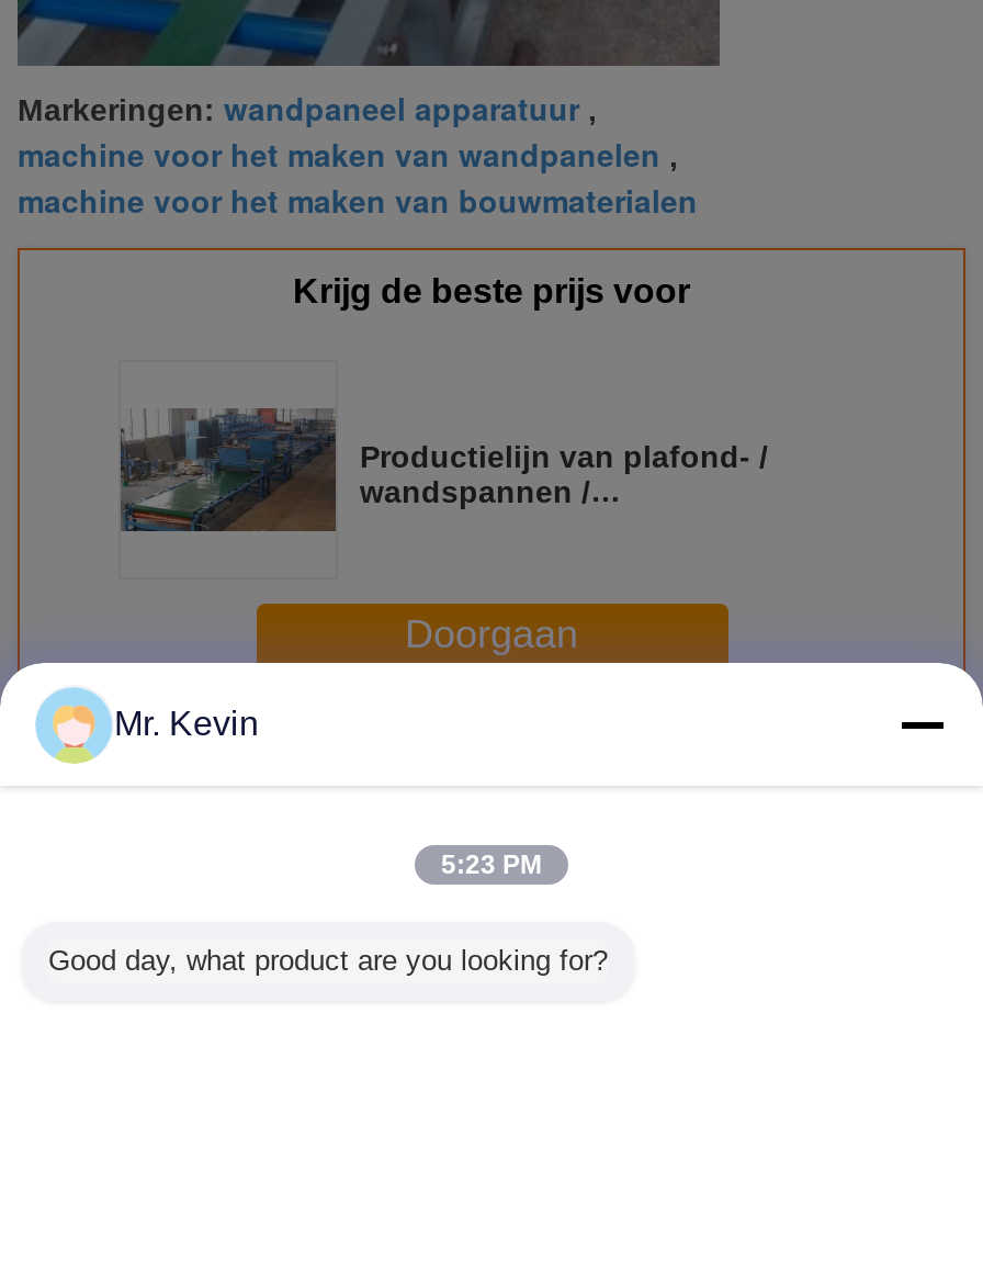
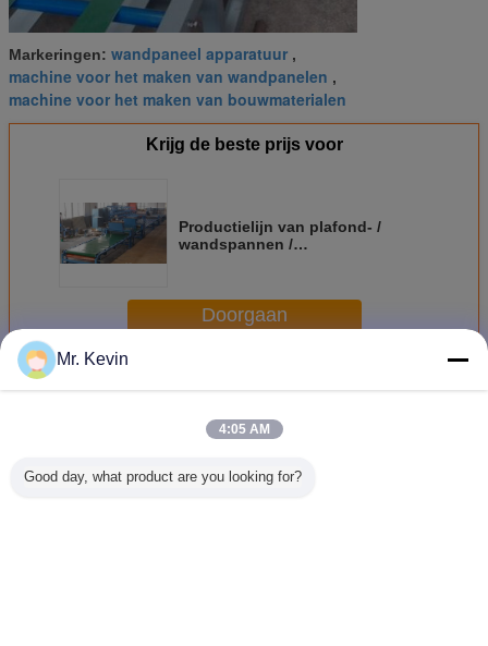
[441,849,542,880] 5:23 PM -> [218,422,270,437] 4:05 AM

